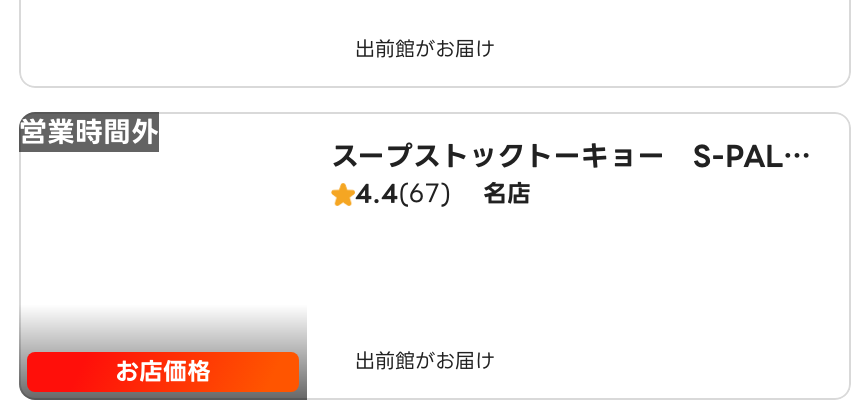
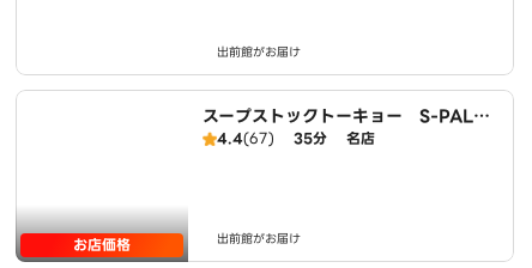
[19,110,159,154] 営業時間外 -> none
none -> [294,127,327,150] 35分

